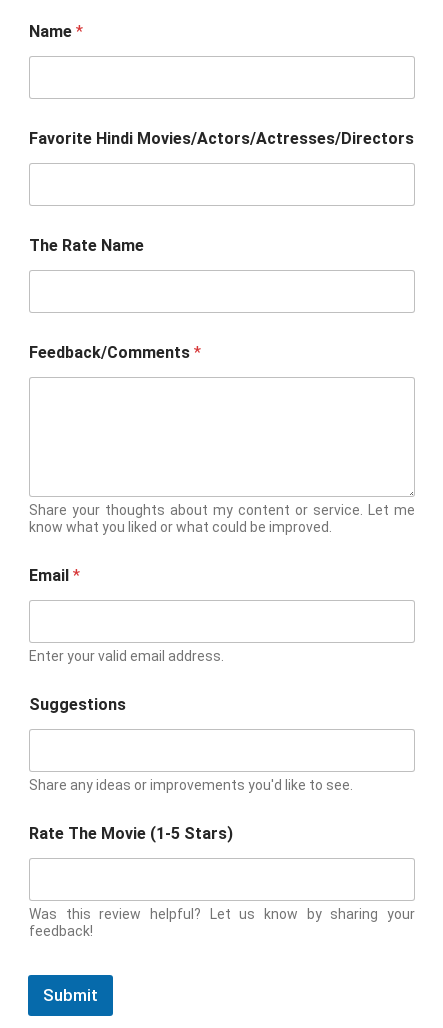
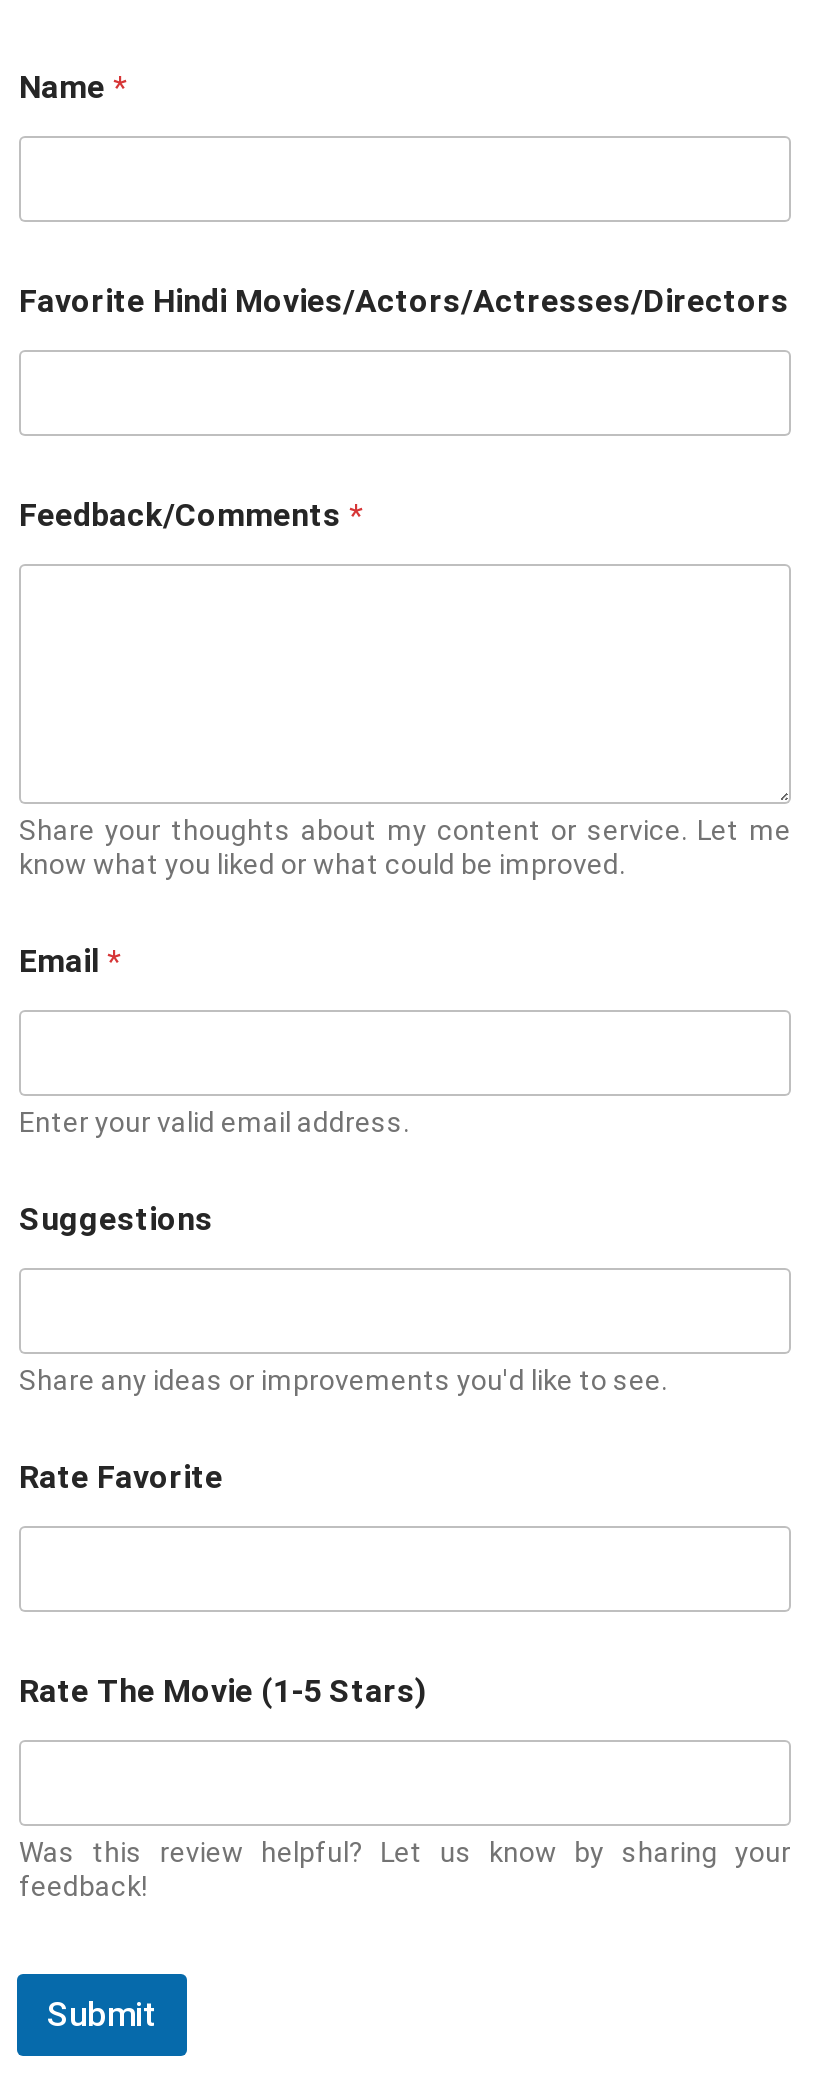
[29,236,144,255] The Rate Name -> none
moved [29,343,415,793] -> [19,496,791,1396]: Feedback/Comments * | Share your thoughts about my content or service. Let me | know what you liked or what could be improved. | Email * | Enter your valid email address. | Suggestions | Share any ideas or improvements you'd like to see.
none -> [19,1458,223,1496] Rate Favorite

